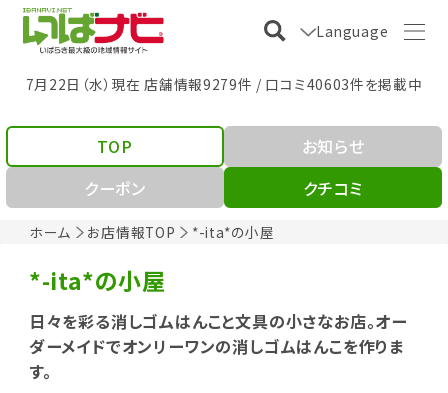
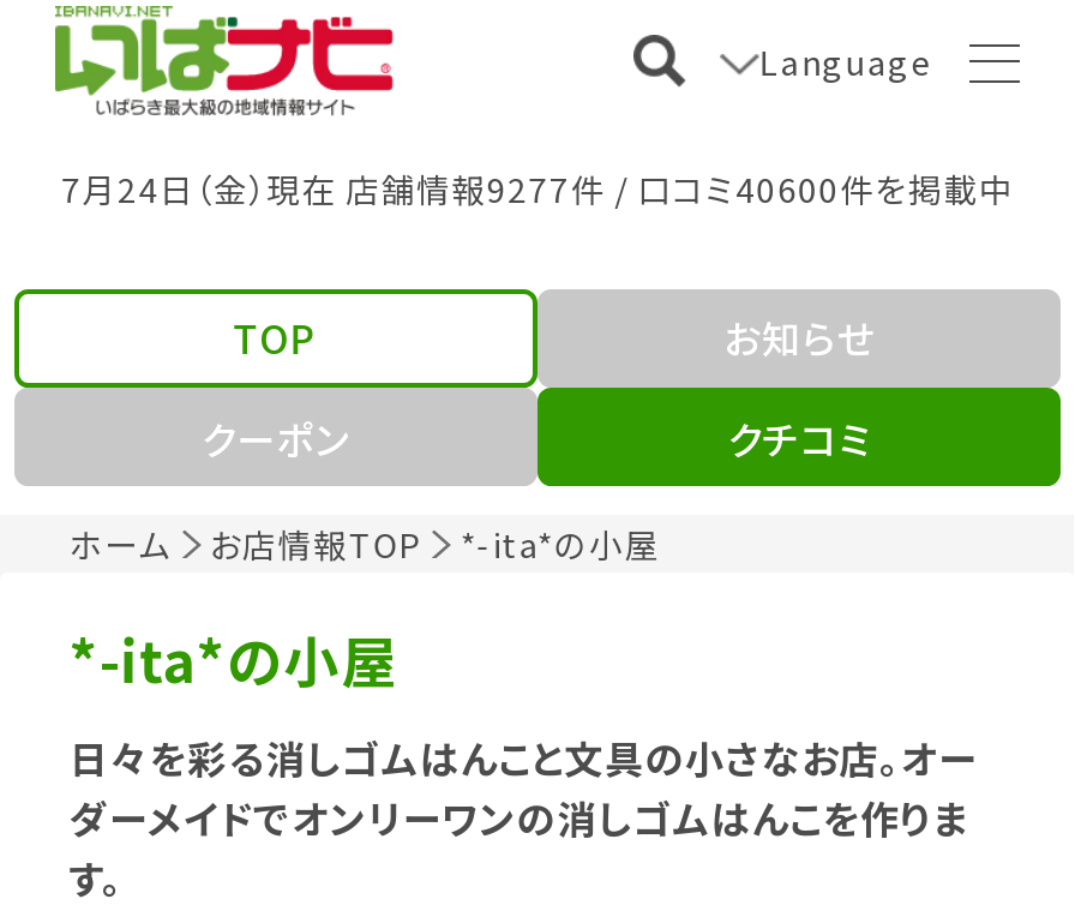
[26,74,422,94] 7月22日（水）現在 店舗情報9279件 / 口コミ40603件を掲載中 -> [61,164,1014,212] 7月24日（金）現在 店舗情報9277件 / 口コミ40600件を掲載中

